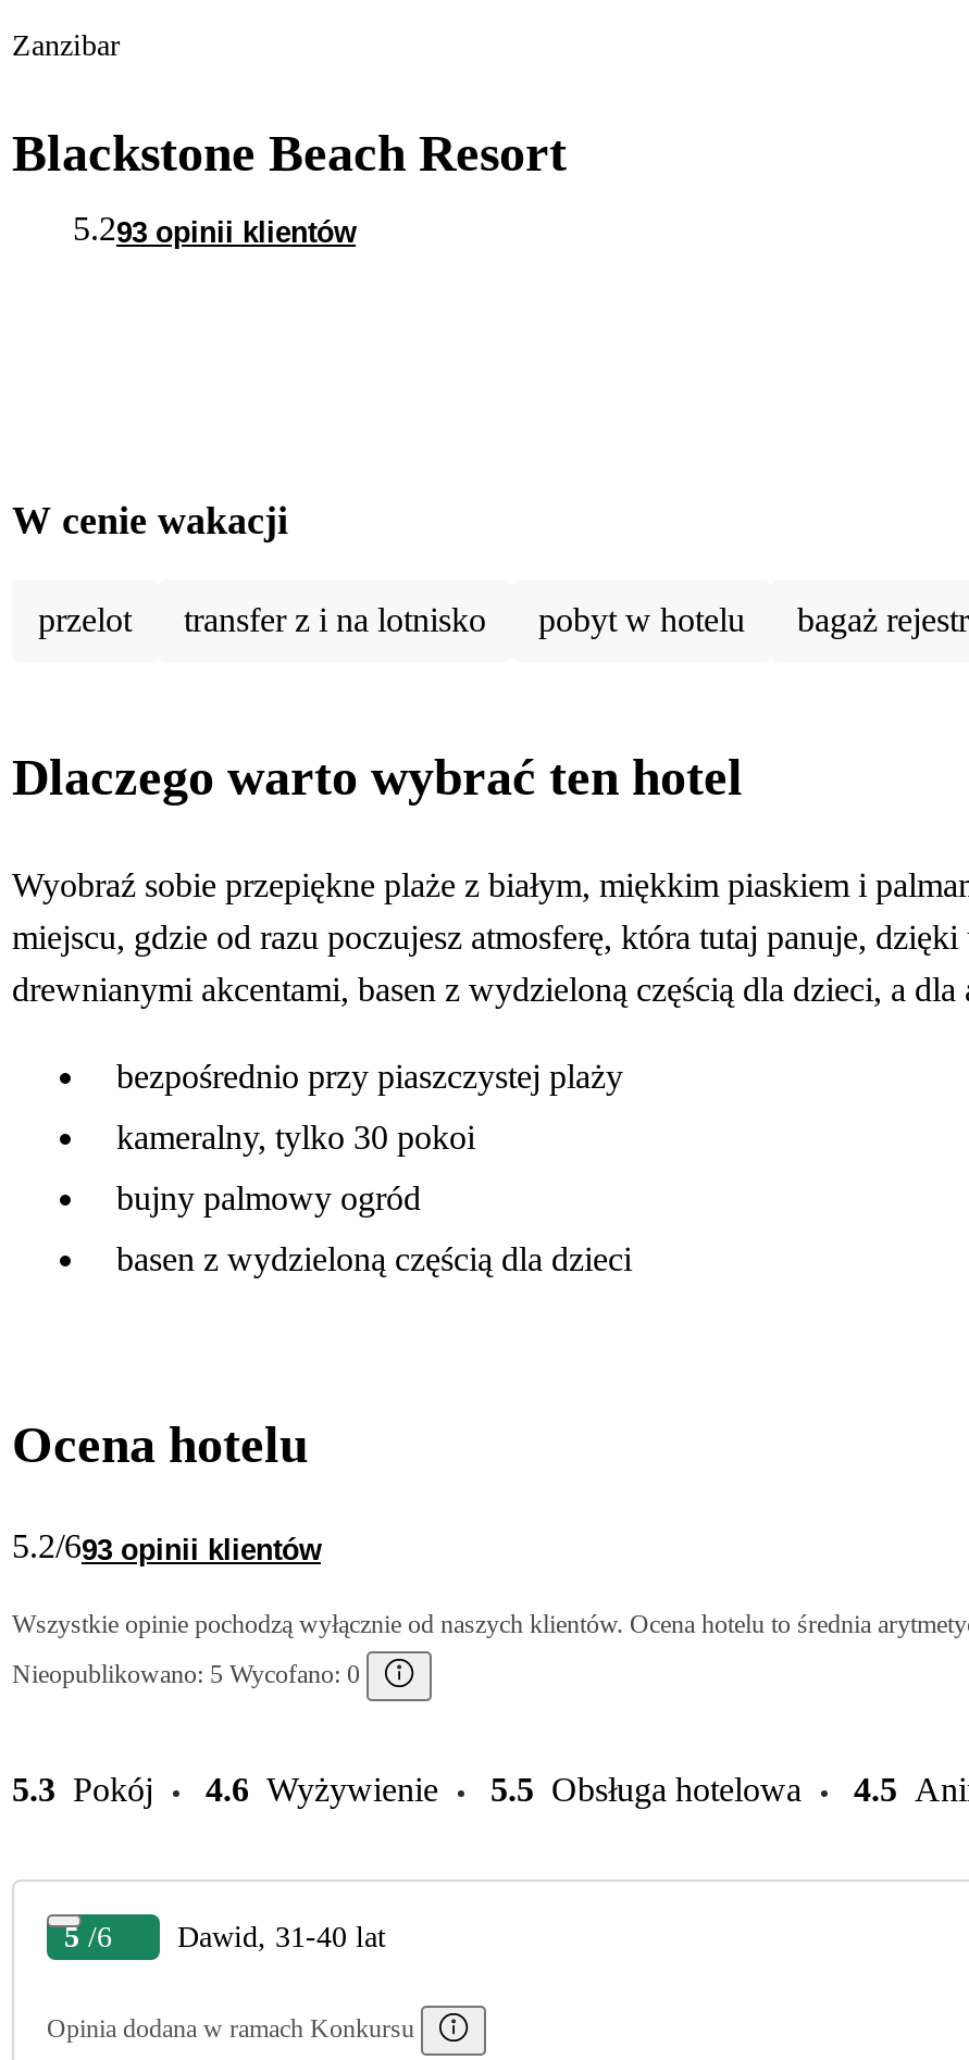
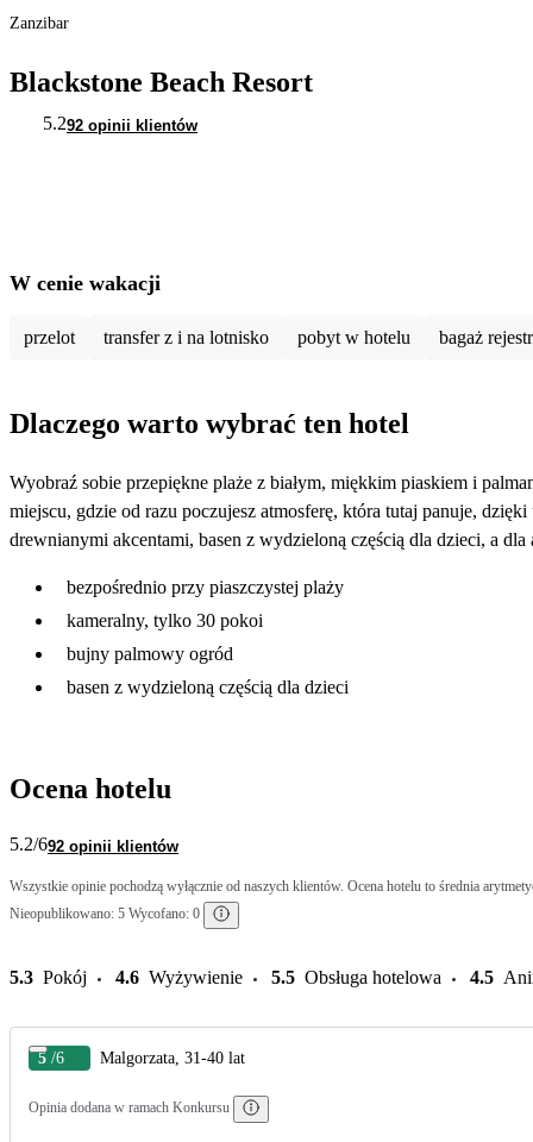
[73,209,356,248] 5.293 opinii klientów -> [43,112,197,134] 5.292 opinii klientów
[12,1528,321,1568] 5.2/693 opinii klientów -> [10,834,178,856] 5.2/692 opinii klientów
[177,1922,386,1955] Dawid, 31-40 lat -> [100,1050,245,1068] Malgorzata, 31-40 lat

